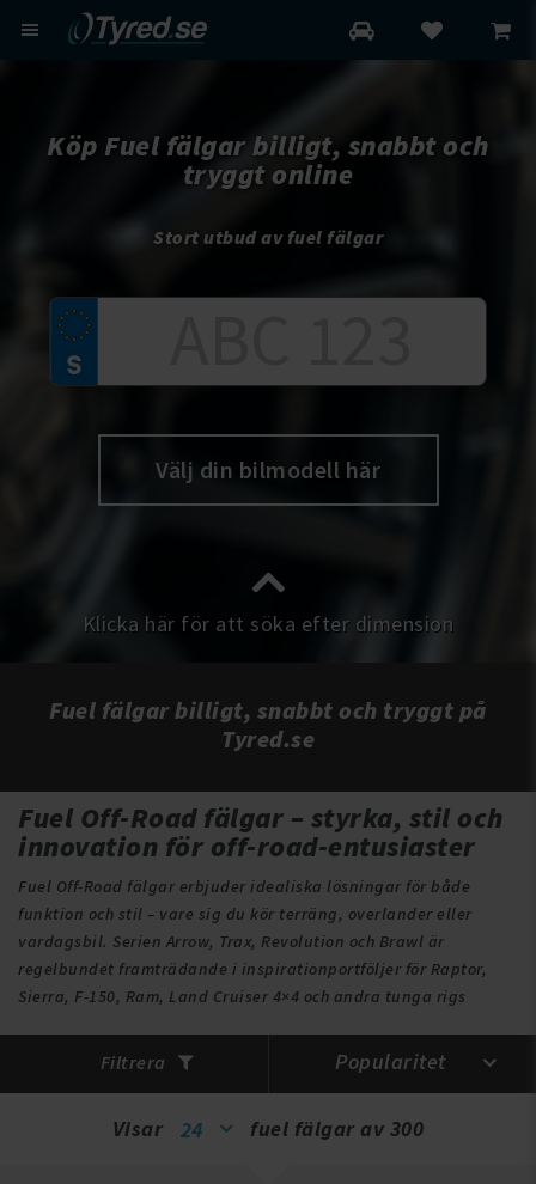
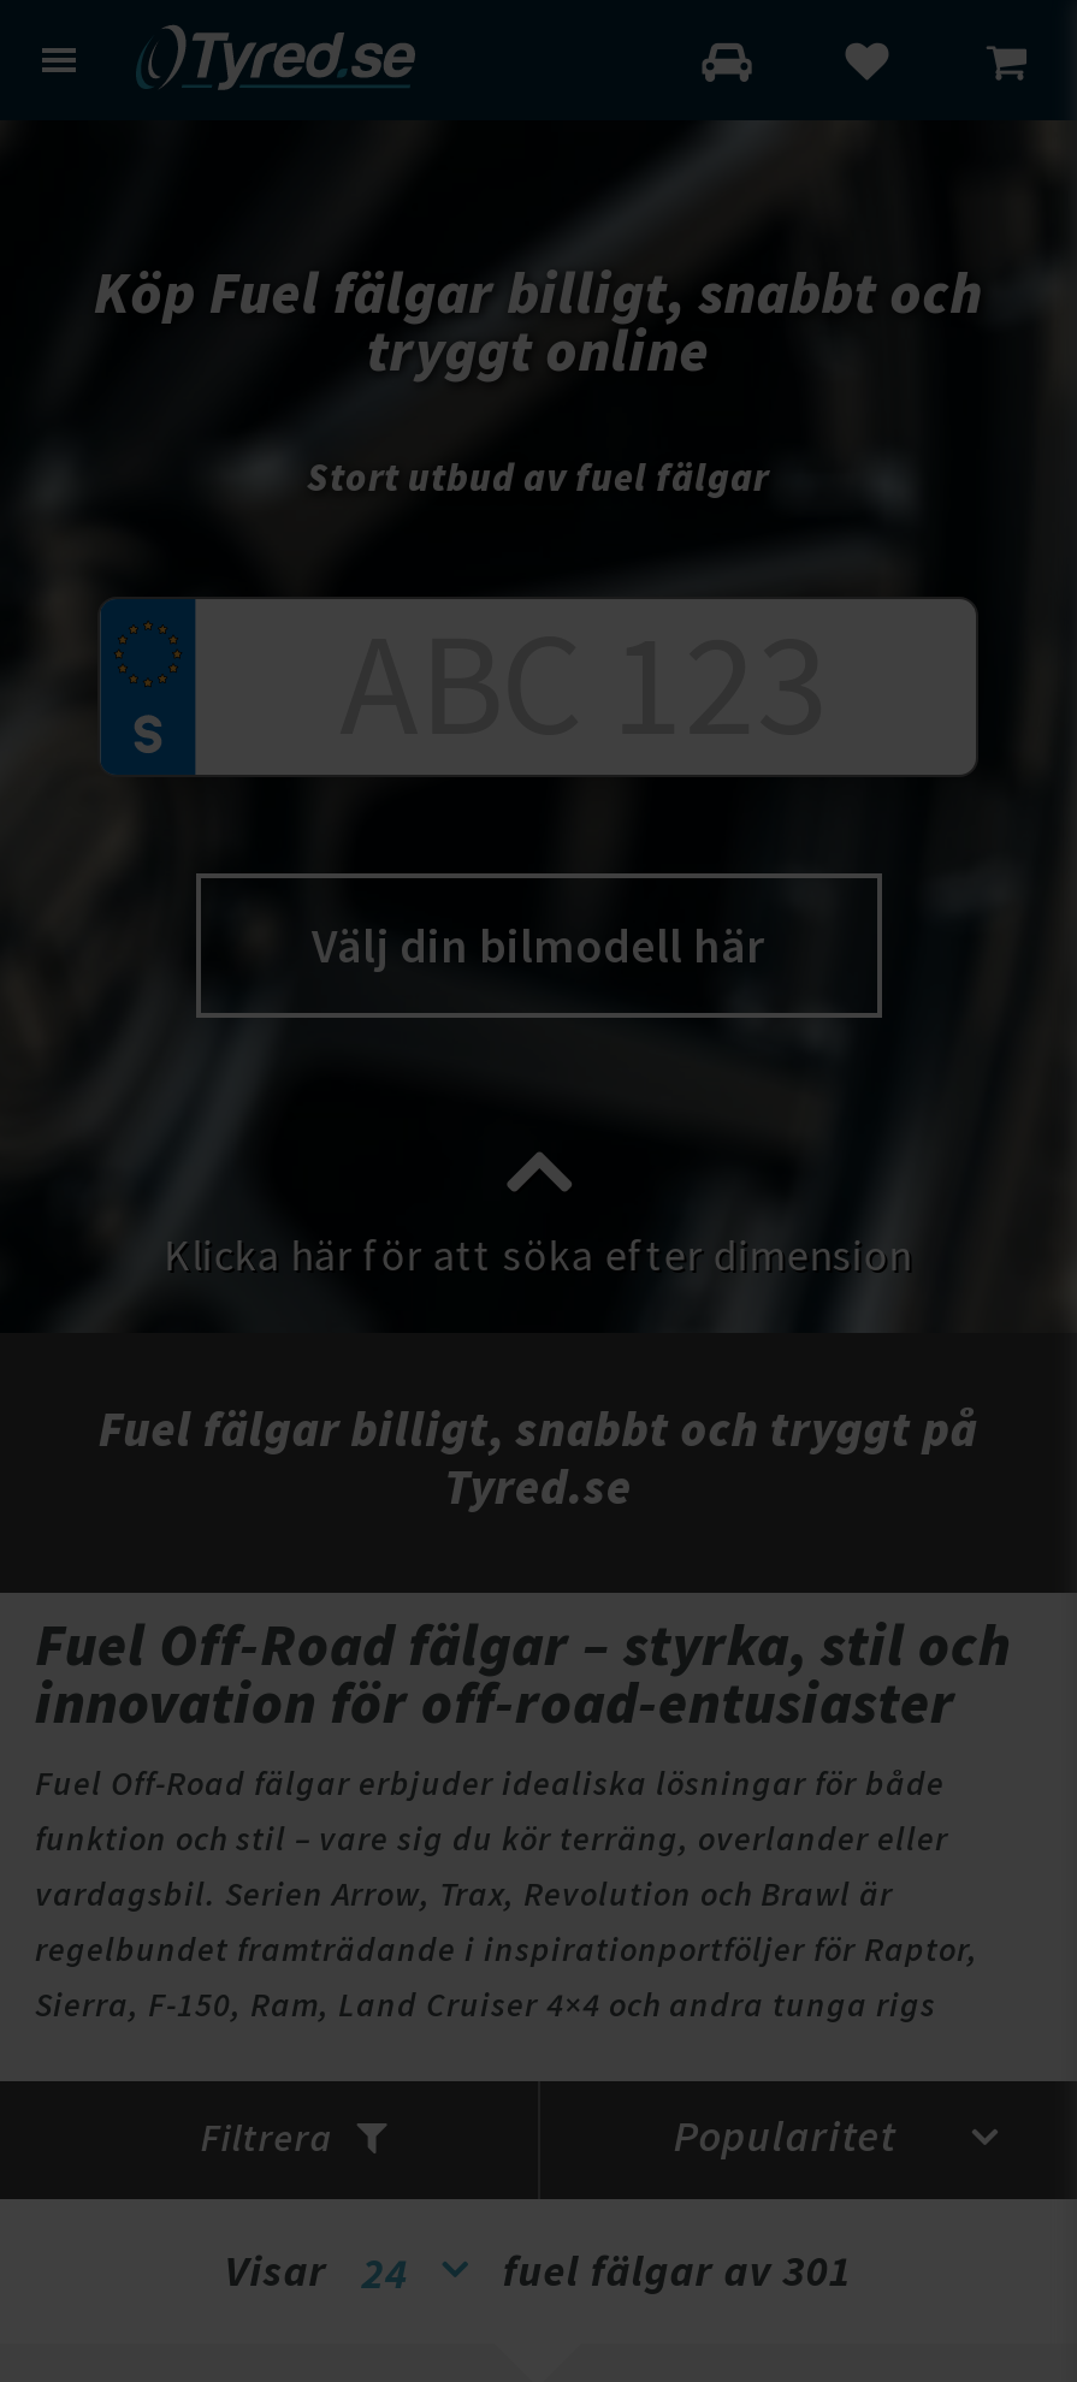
[250,1115,424,1142] fuel fälgar av 300 -> [502,2242,851,2298] fuel fälgar av 301

